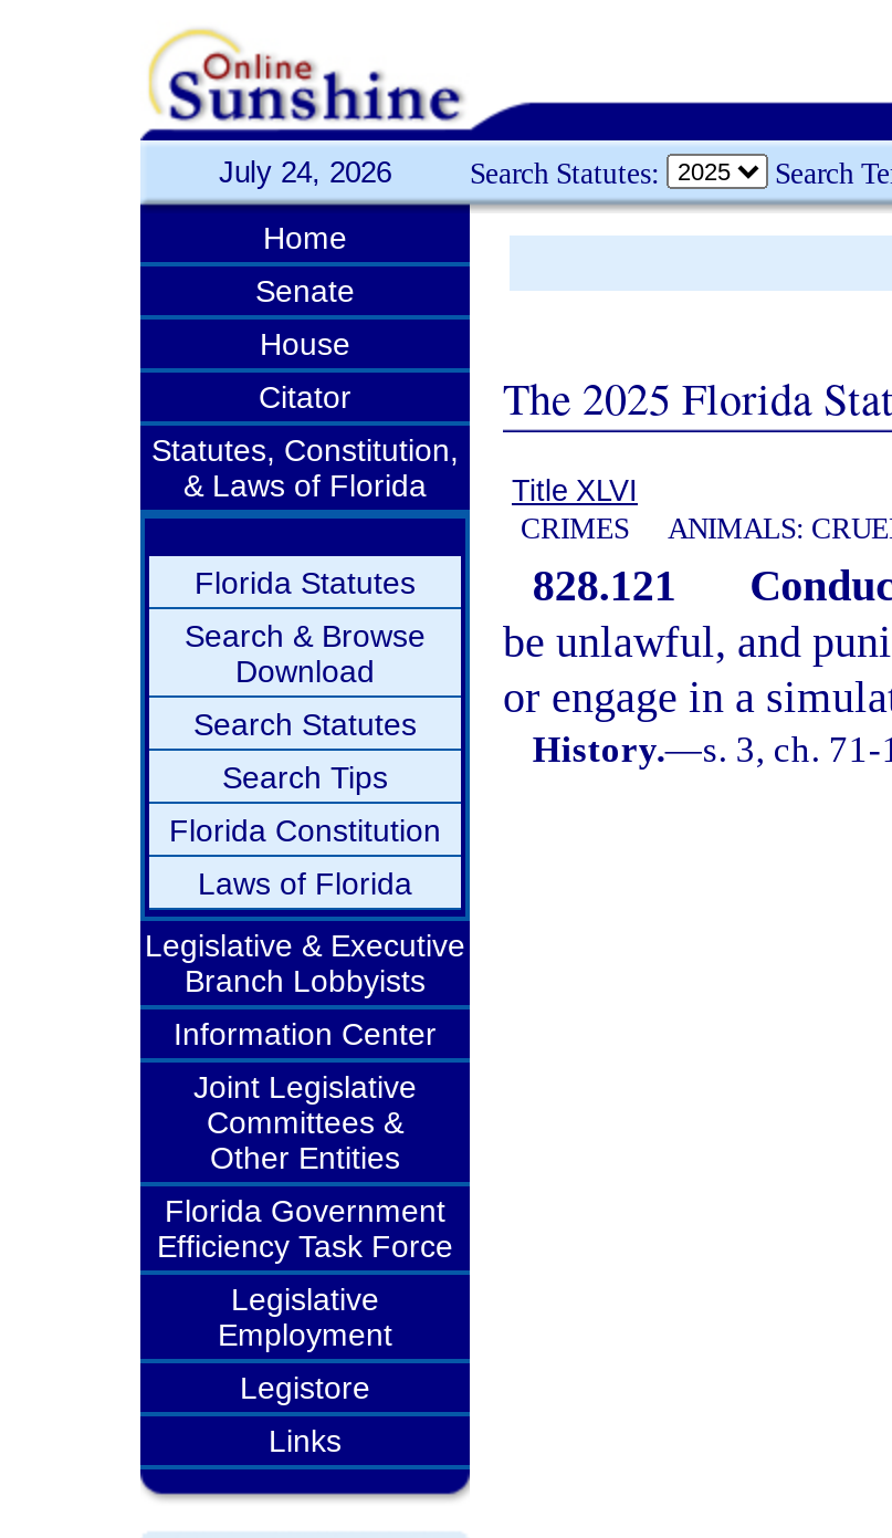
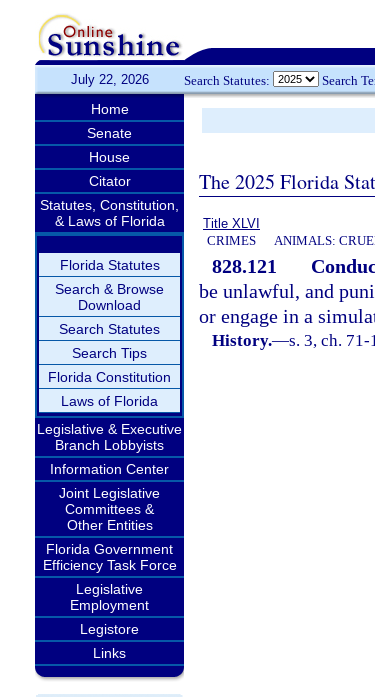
[219,156,391,189] July 24, 2026 -> [70,72,148,87] July 22, 2026

